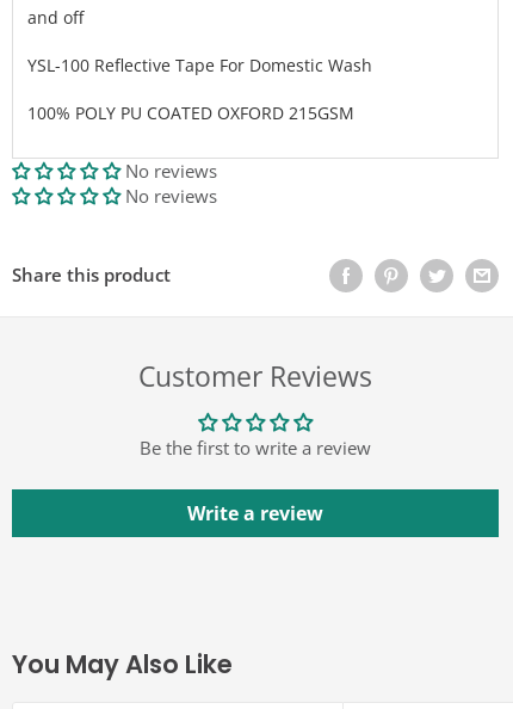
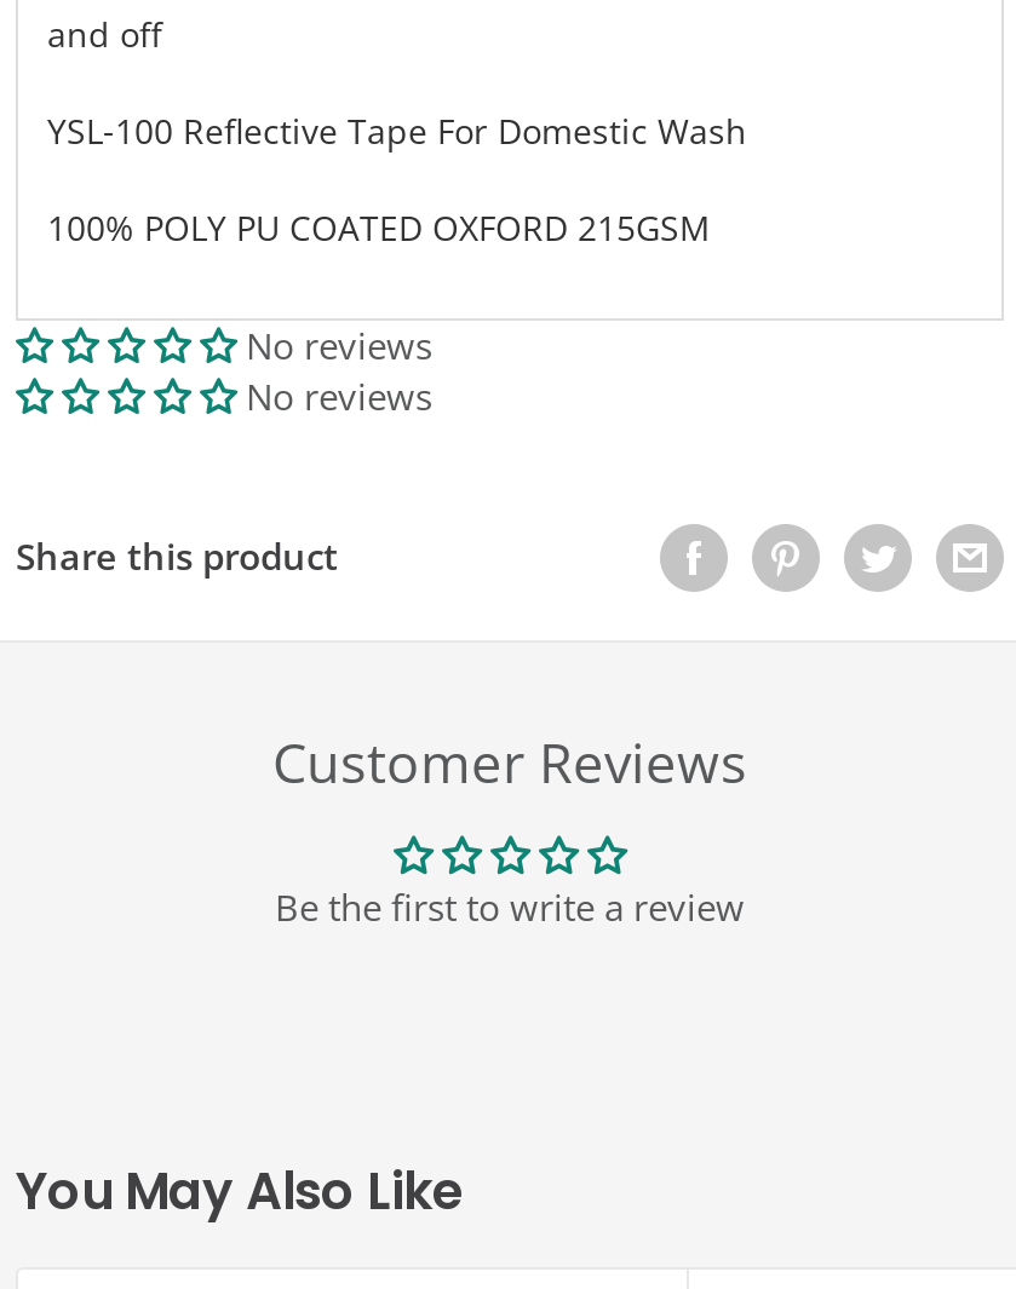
[187,500,323,527] Write a review -> none

